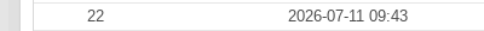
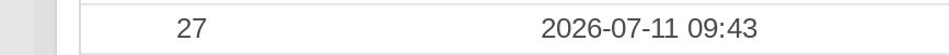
[87,7,103,25] 22 -> [176,12,207,44] 27

